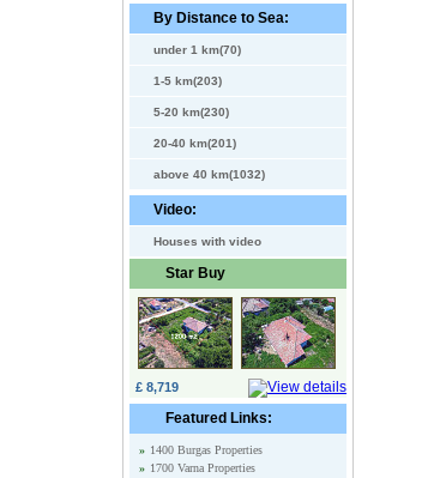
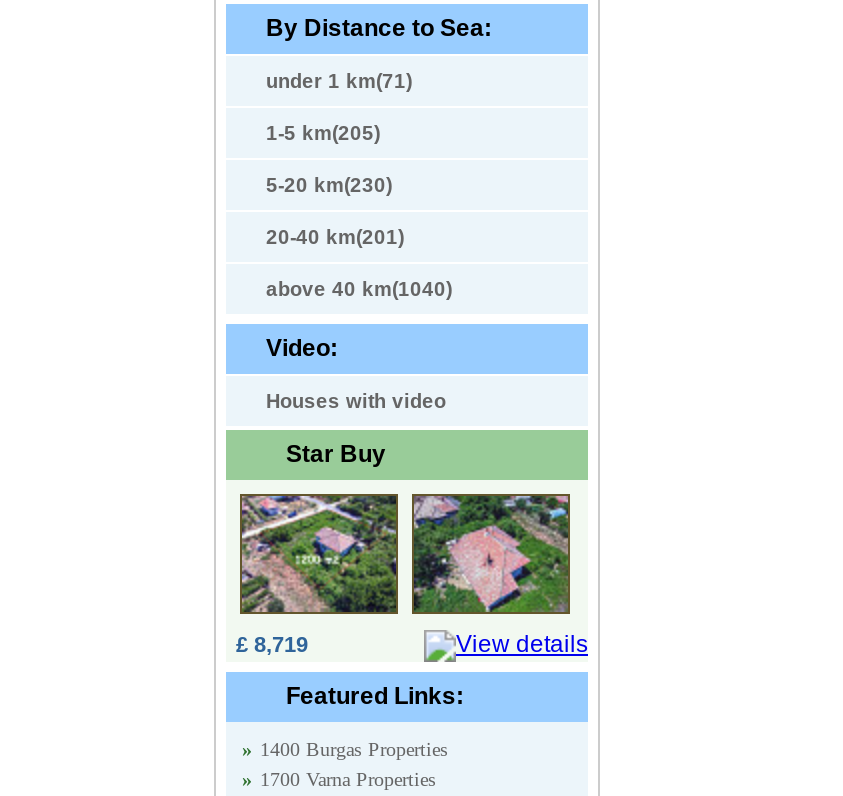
[153,43,241,56] under 1 km(70) -> [266,70,412,92] under 1 km(71)
[153,74,222,87] 1-5 km(203) -> [266,122,380,144] 1-5 km(205)
[153,168,265,181] above 40 km(1032) -> [266,278,452,300] above 40 km(1040)

